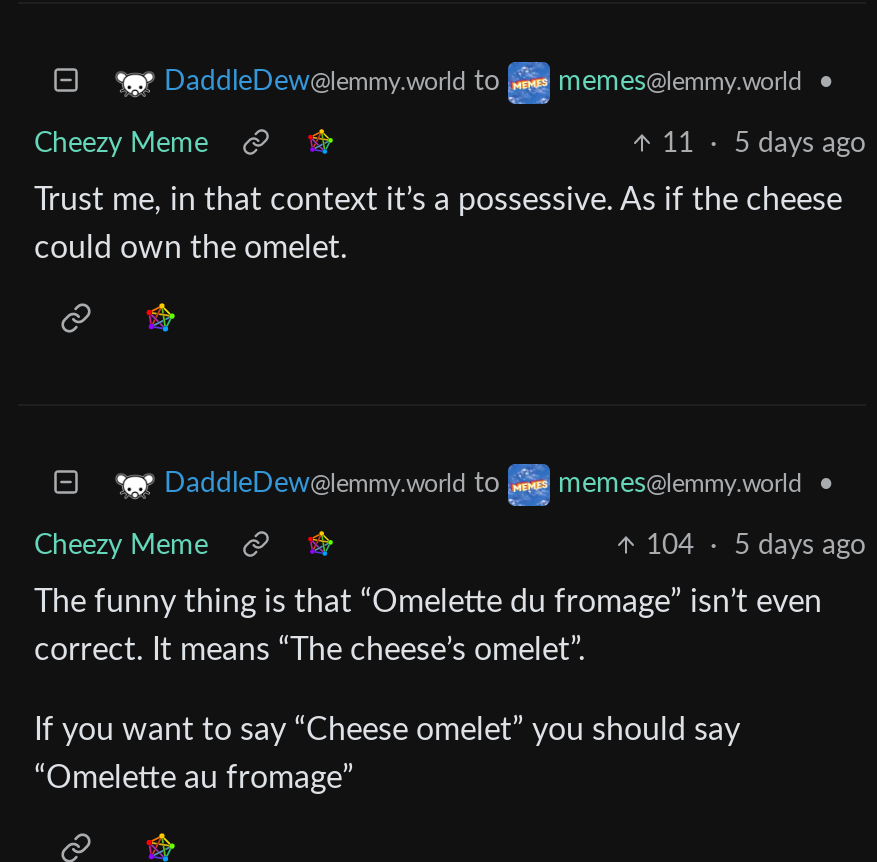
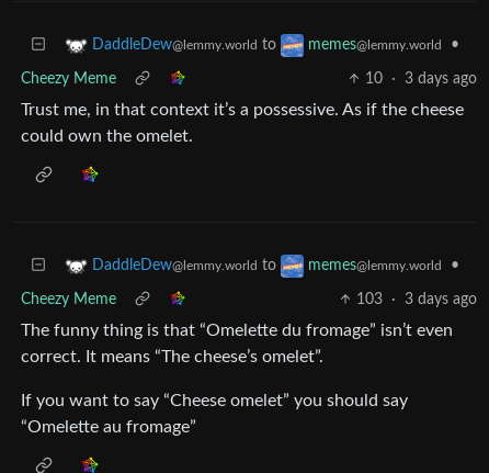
[662,130,866,158] 11 · 5 days ago -> [365,71,477,87] 10 · 3 days ago
[646,532,866,560] 104 · 5 days ago -> [356,292,477,307] 103 · 3 days ago

